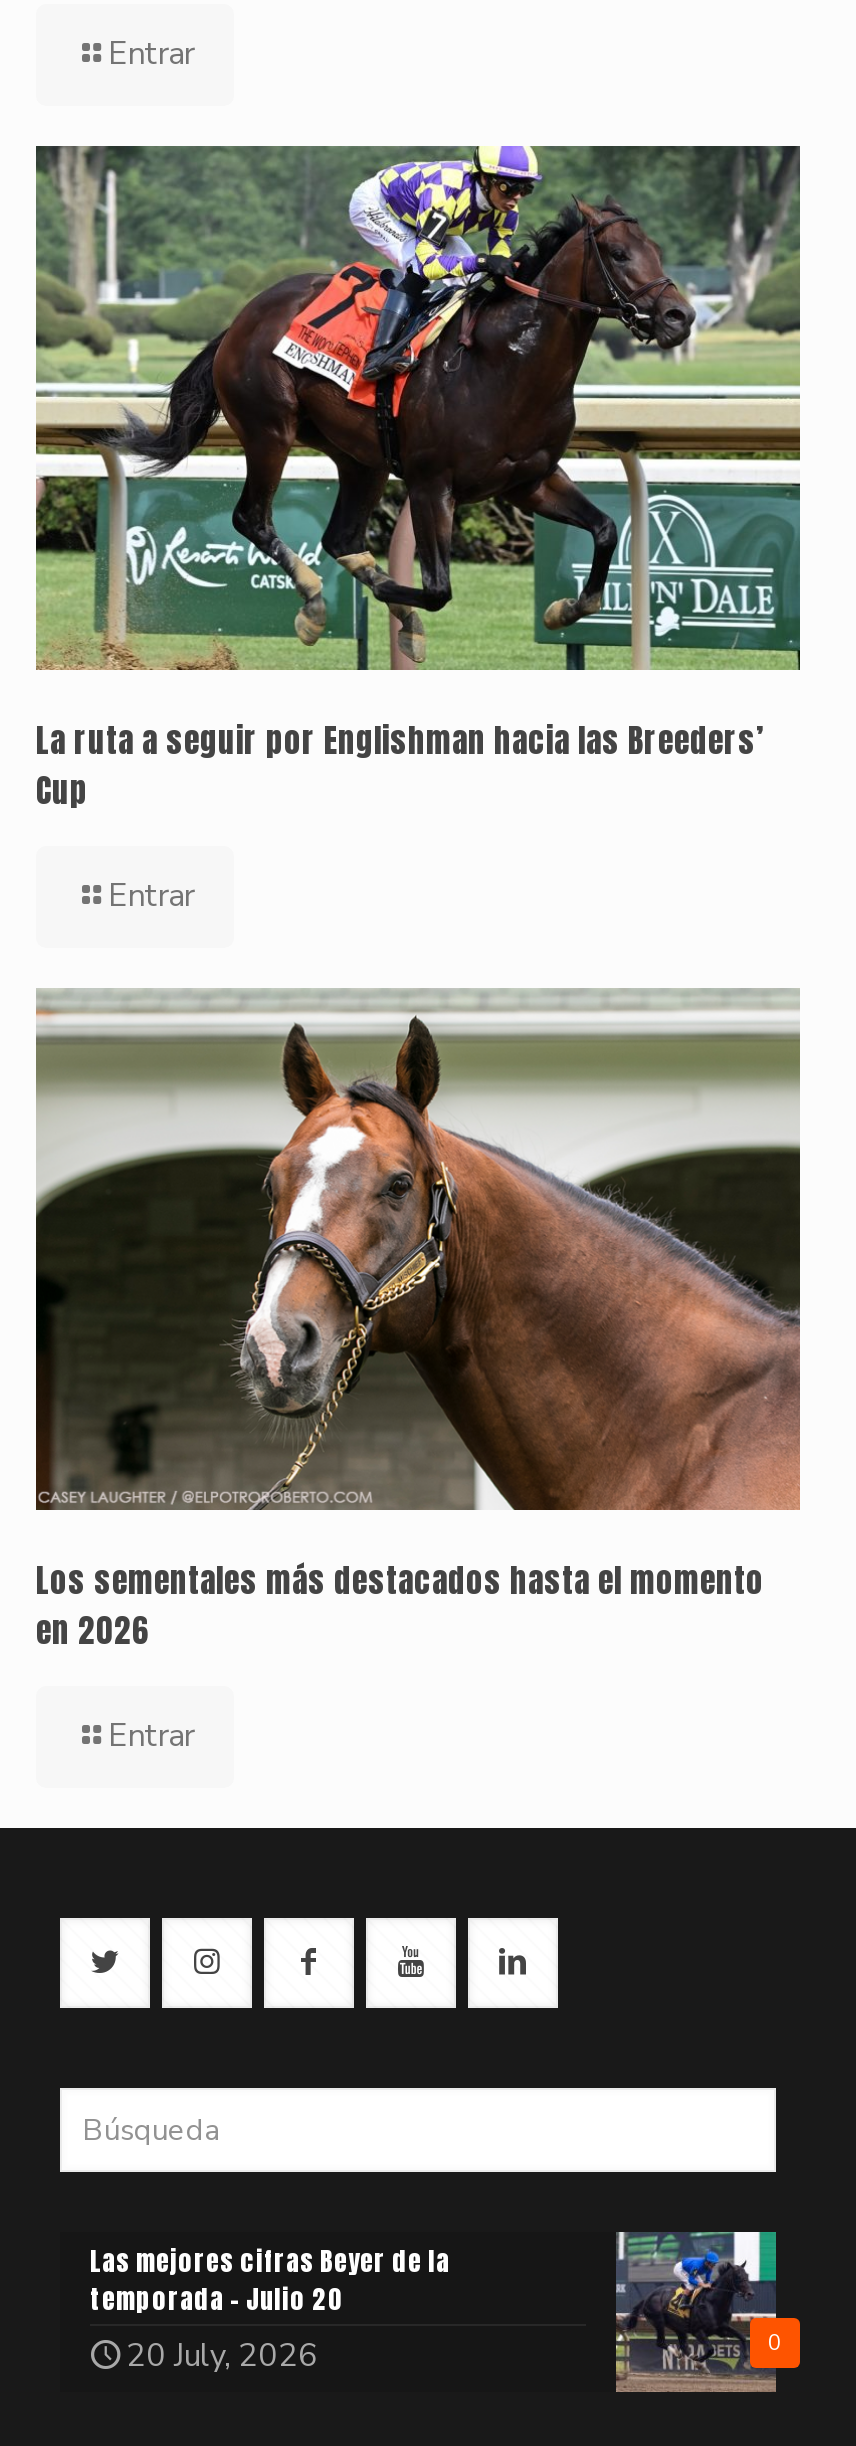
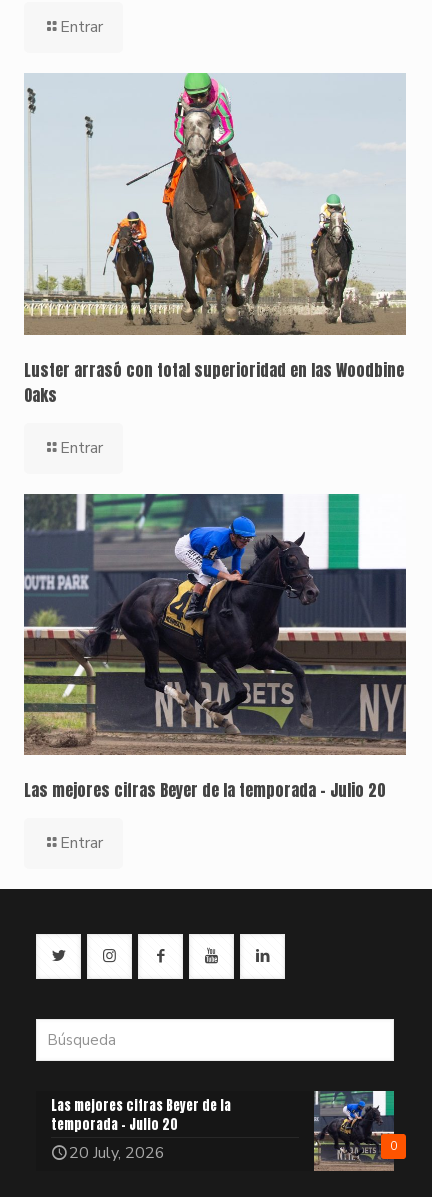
[34,144,802,813] [image] | La ruta a seguir por Englishman hacia las Breeders’ | Cup -> [23,73,407,407] [image] | Luster arrasó con total superioridad en las Woodbine | Oaks
[34,988,802,1654] [image] | Los sementales más destacados hasta el momento | en 2026 -> [23,494,407,802] [image] | Las mejores cifras Beyer de la temporada – Julio 20

